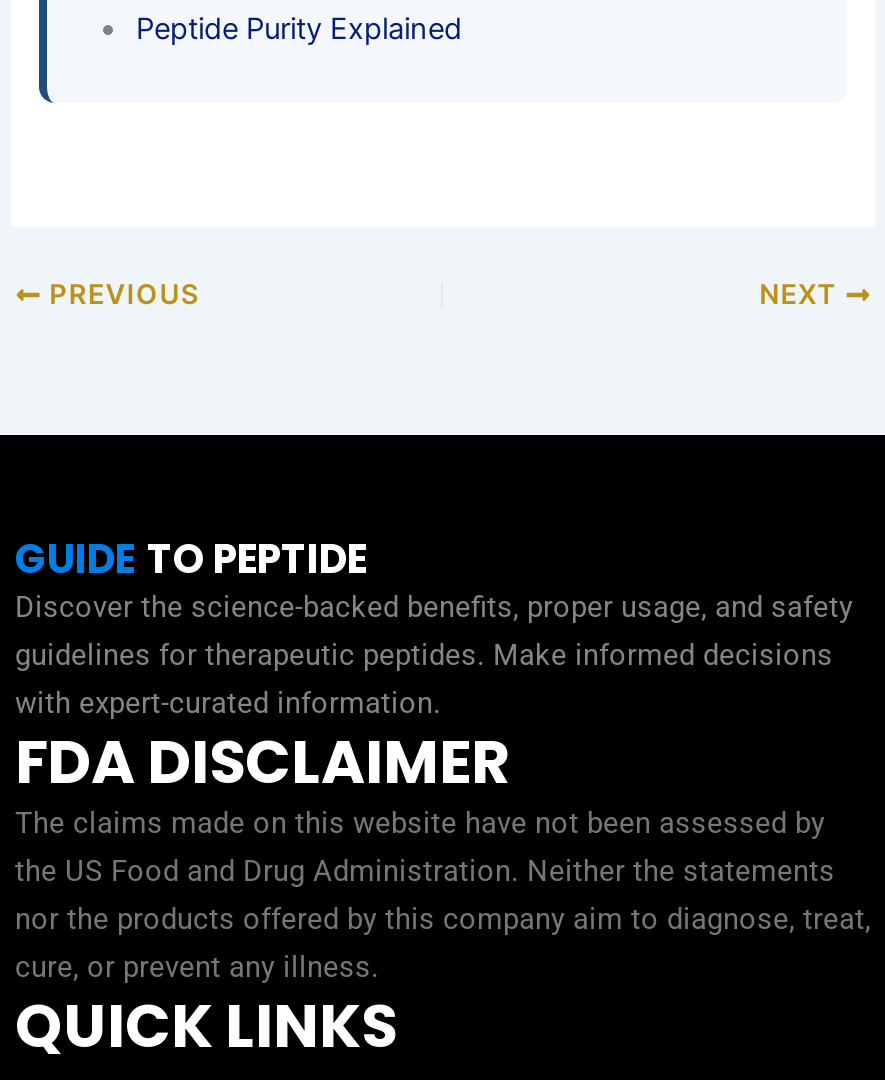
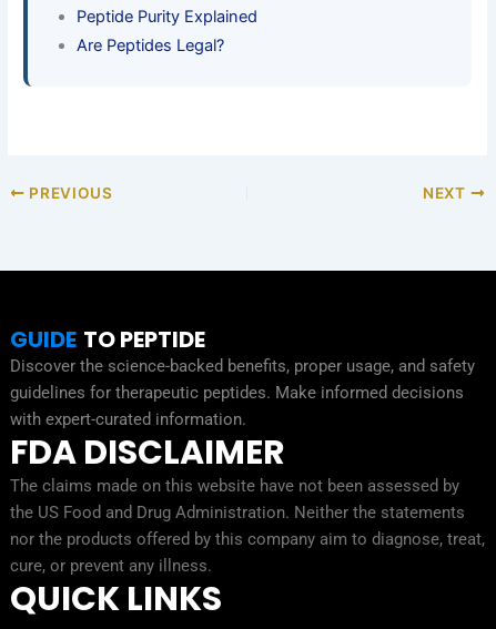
none -> [77,36,225,56] Are Peptides Legal?

